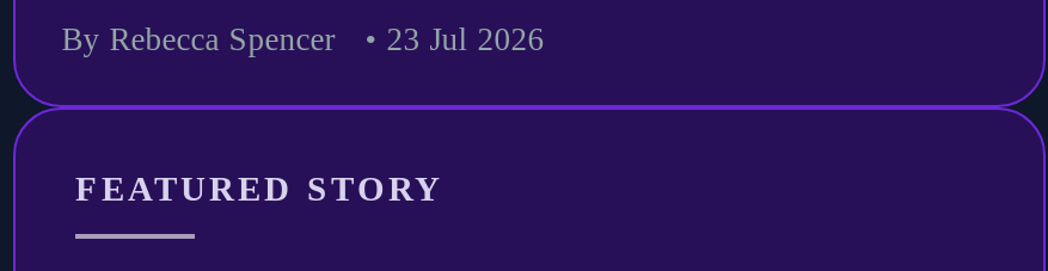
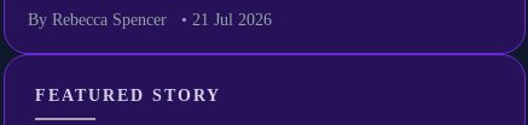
[61,21,544,57] By Rebecca Spencer • 23 Jul 2026 -> [28,11,272,29] By Rebecca Spencer • 21 Jul 2026

